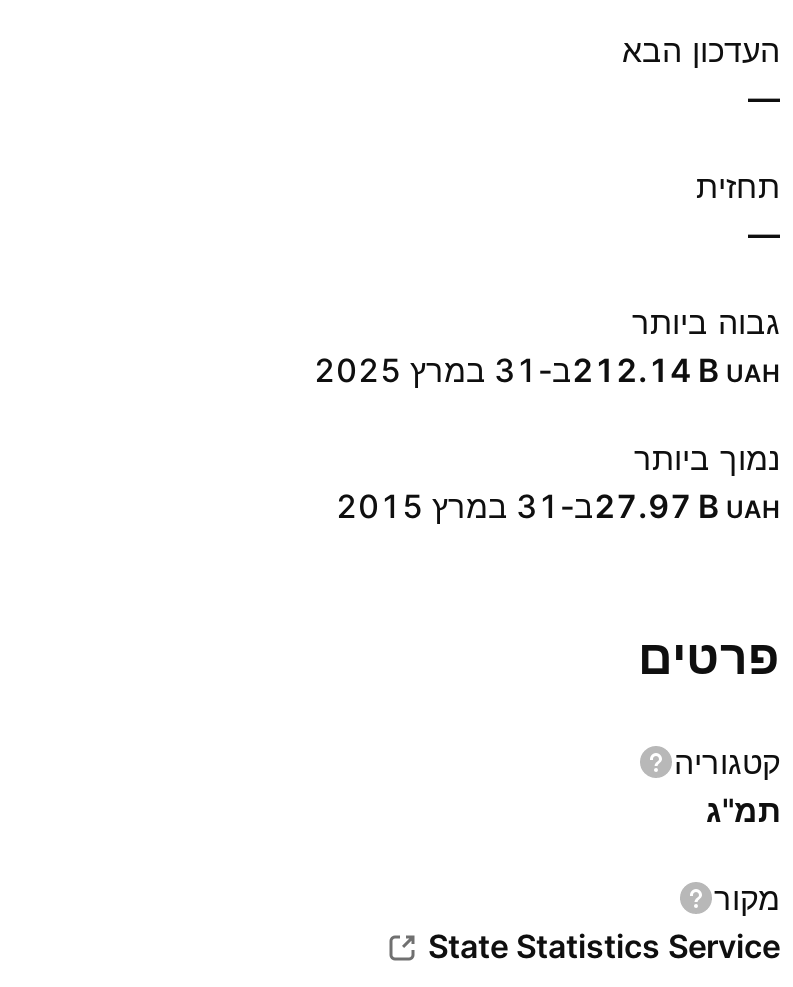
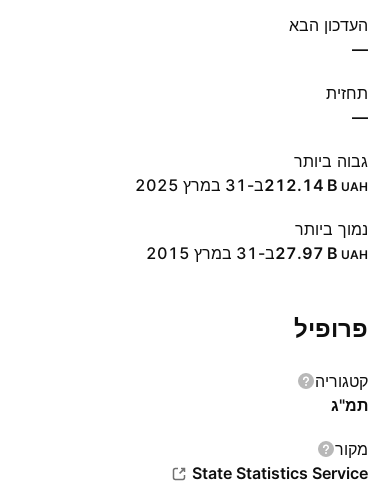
[638,628,780,686] פרטים -> [294,314,368,343] פרופיל

